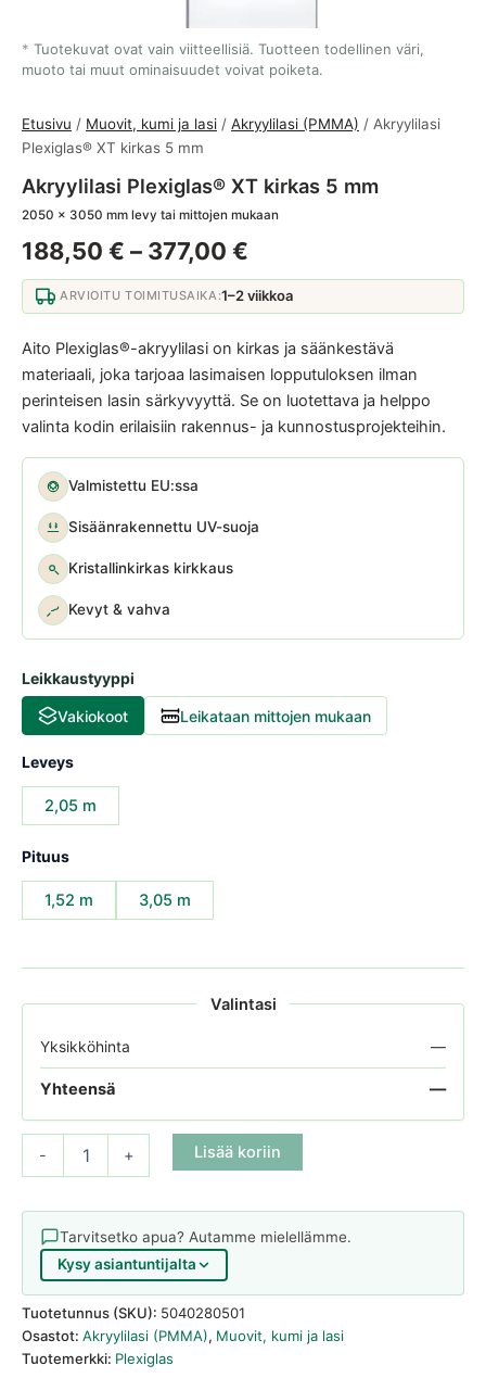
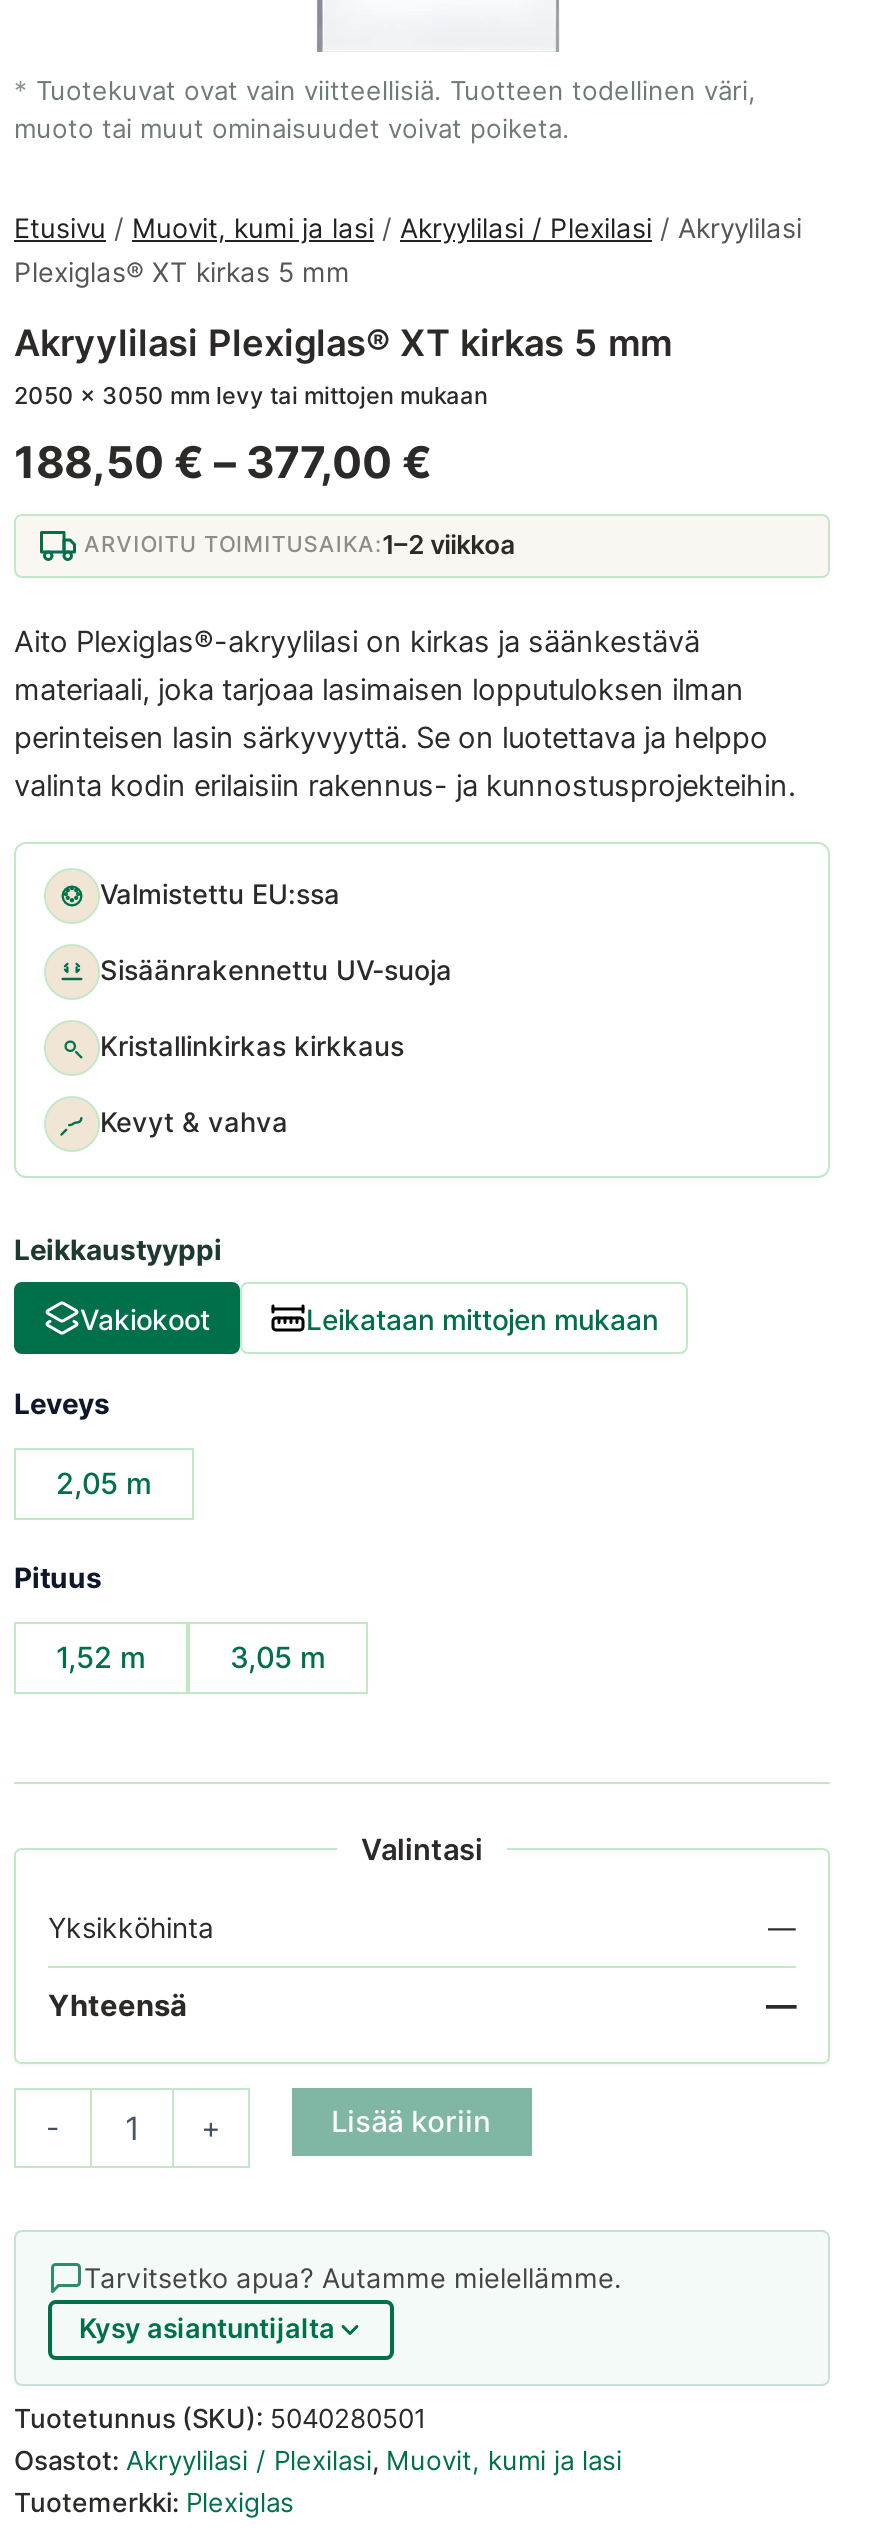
[22,115,440,133] Etusivu / Muovit, kumi ja lasi / Akryylilasi (PMMA) / Akryylilasi -> [14,212,802,244] Etusivu / Muovit, kumi ja lasi / Akryylilasi / Plexilasi / Akryylilasi
[22,1327,344,1345] Osastot: Akryylilasi (PMMA), Muovit, kumi ja lasi -> [14,2444,622,2476] Osastot: Akryylilasi / Plexilasi, Muovit, kumi ja lasi

